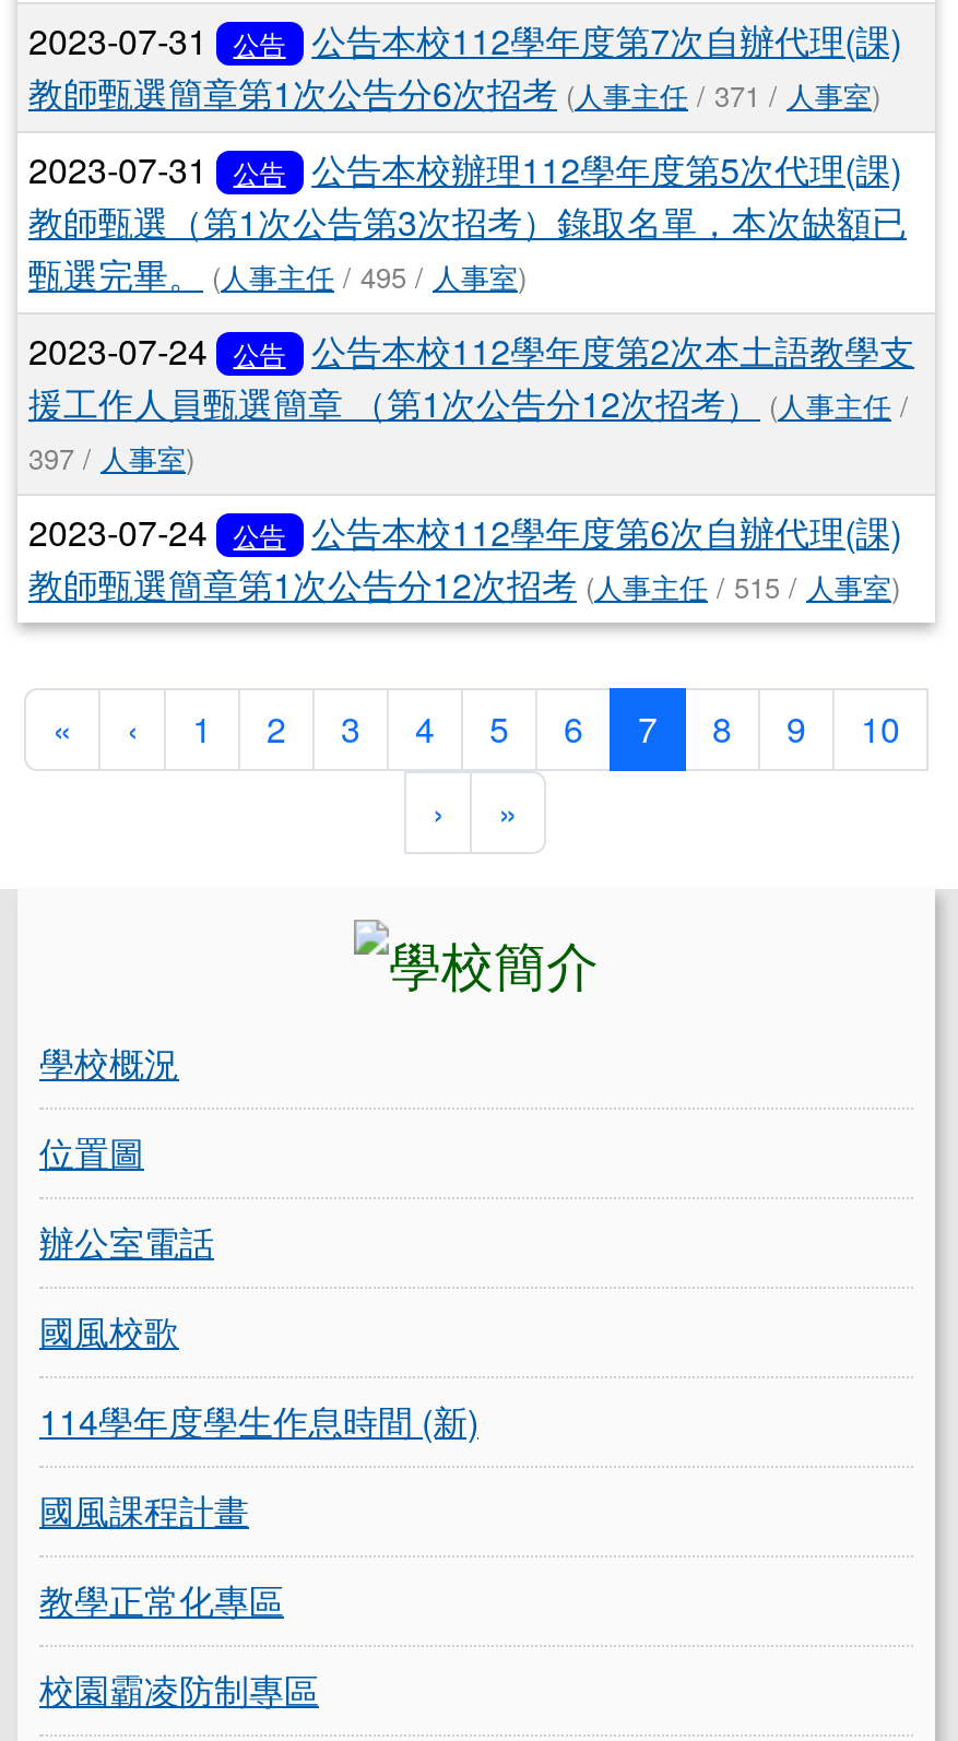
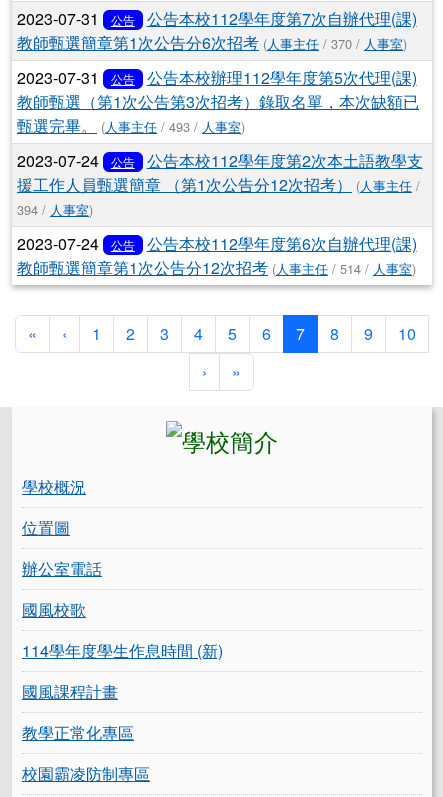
[28,68,880,118] 教師甄選簡章第1次公告分6次招考 (人事主任/ 371 /人事室) -> [17,31,407,54] 教師甄選簡章第1次公告分6次招考 (人事主任/ 370 /人事室)
[28,249,527,299] 甄選完畢。 (人事主任/ 495 /人事室) -> [17,114,245,137] 甄選完畢。 (人事主任/ 493 /人事室)
[28,437,194,478] 397 /人事室) -> [17,200,93,219] 394 /人事室)
[28,559,900,609] 教師甄選簡章第1次公告分12次招考 (人事主任/ 515 /人事室) -> [17,256,416,279] 教師甄選簡章第1次公告分12次招考 (人事主任/ 514 /人事室)

